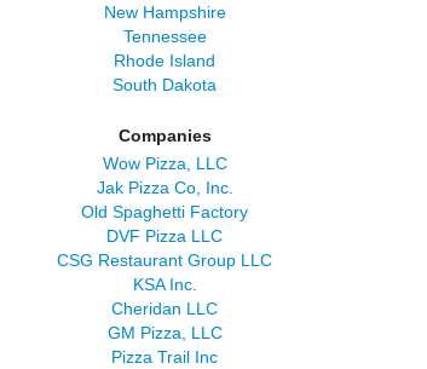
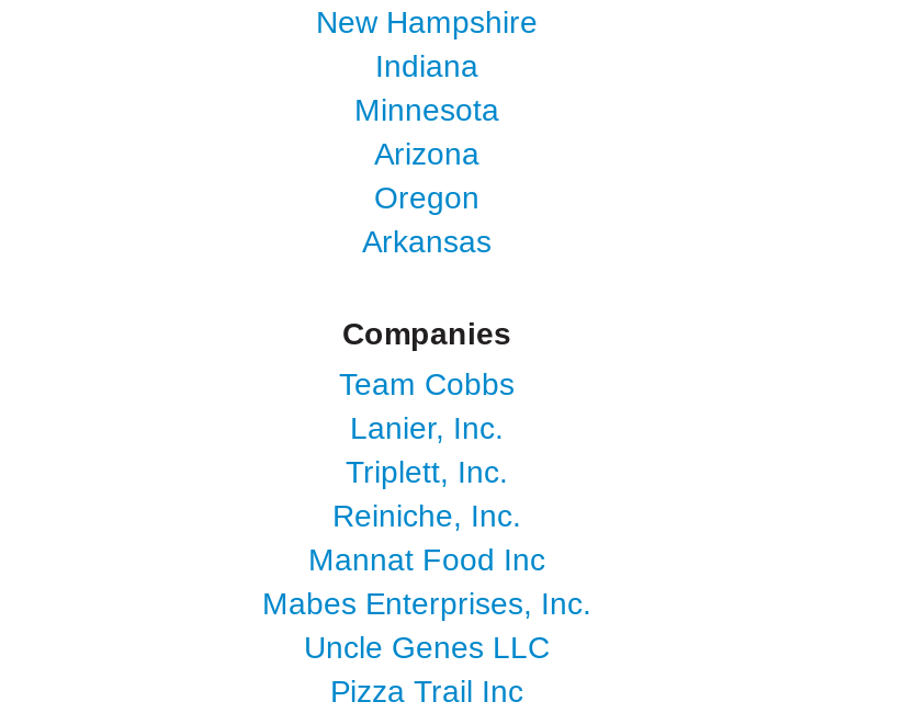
[112,27,217,94] Tennessee | Rhode Island | South Dakota -> [354,48,499,259] Indiana | Minnesota | Arizona | Oregon | Arkansas
moved [118,126,211,145] -> [342,316,511,351]: Companies
[57,154,272,342] Wow Pizza, LLC | Jak Pizza Co, Inc. | Old Spaghetti Factory | DVF Pizza LLC | CSG Restaurant Group LLC | KSA Inc. | Cheridan LLC | GM Pizza, LLC -> [262,366,591,665] Team Cobbs | Lanier, Inc. | Triplett, Inc. | Reiniche, Inc. | Mannat Food Inc | Mabes Enterprises, Inc. | Uncle Genes LLC

